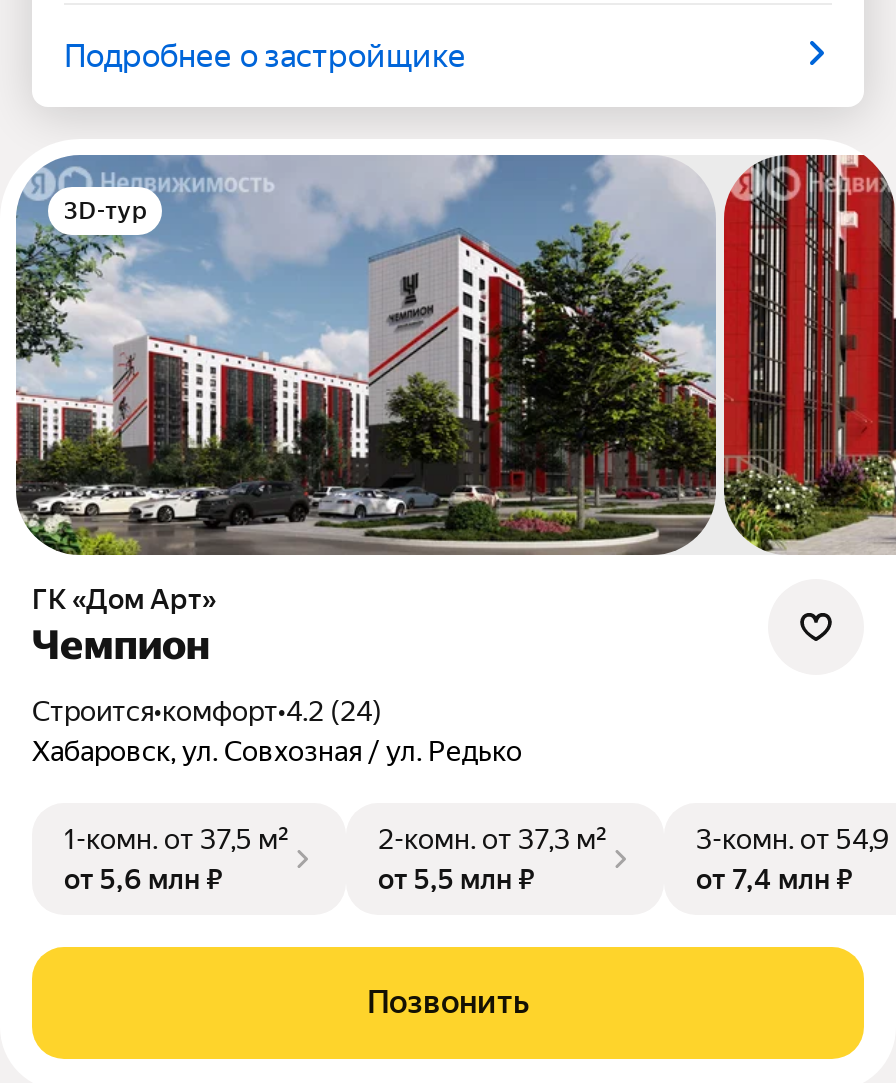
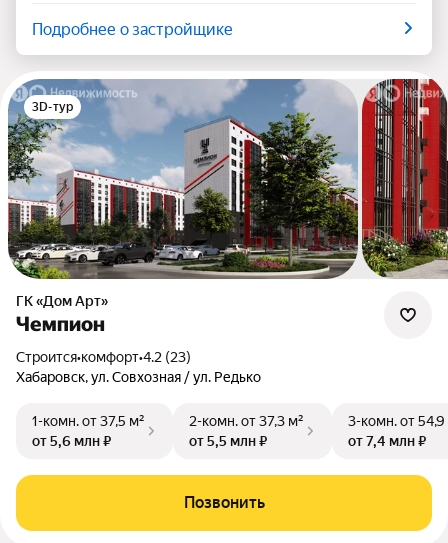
[50,695,382,727] Строится•комфорт•4.2 (24) -> [25,349,191,365] Строится•комфорт•4.2 (23)

